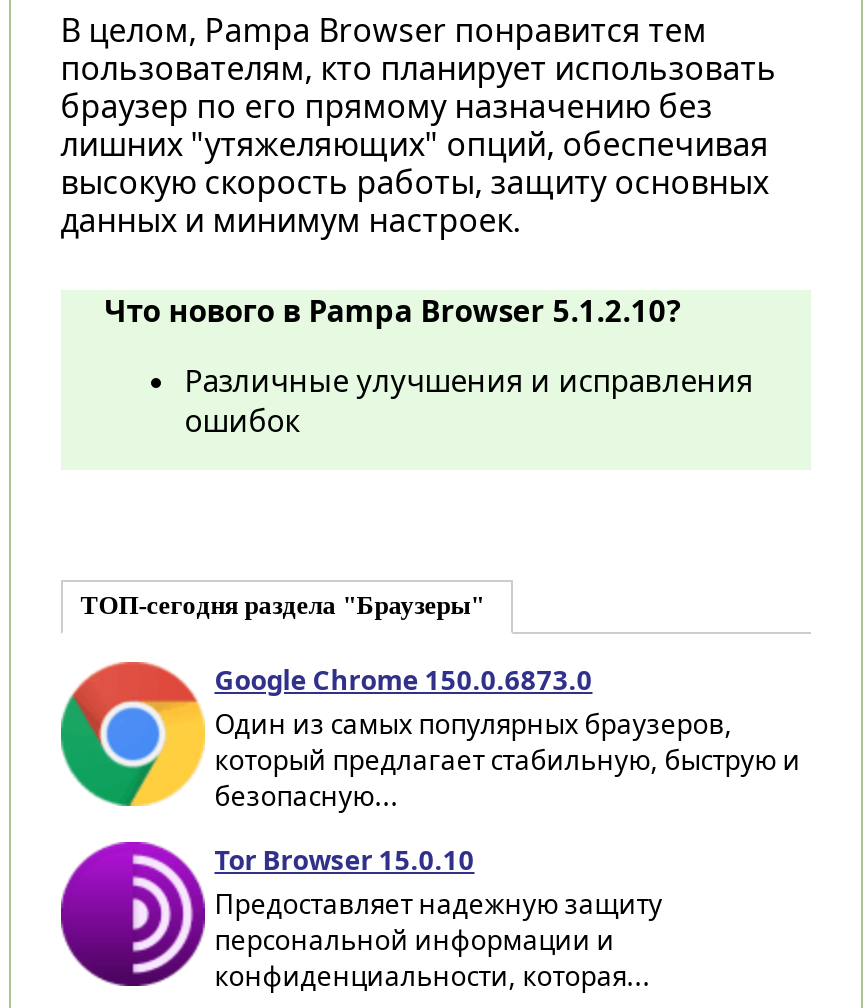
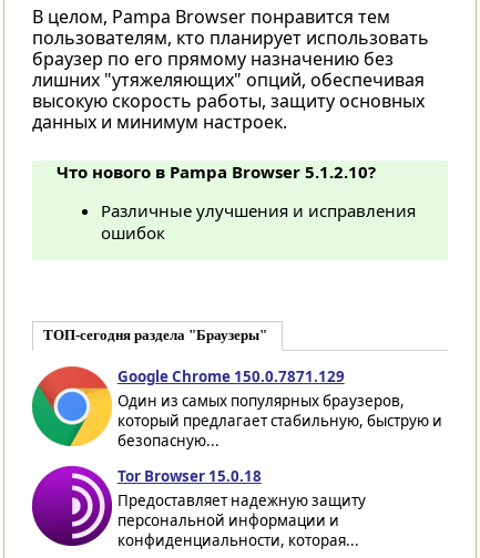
[215,662,593,698] Google Chrome 150.0.6873.0 -> [117,366,345,386] Google Chrome 150.0.7871.129
[215,842,475,878] Tor Browser 15.0.10 -> [117,466,261,486] Tor Browser 15.0.18

